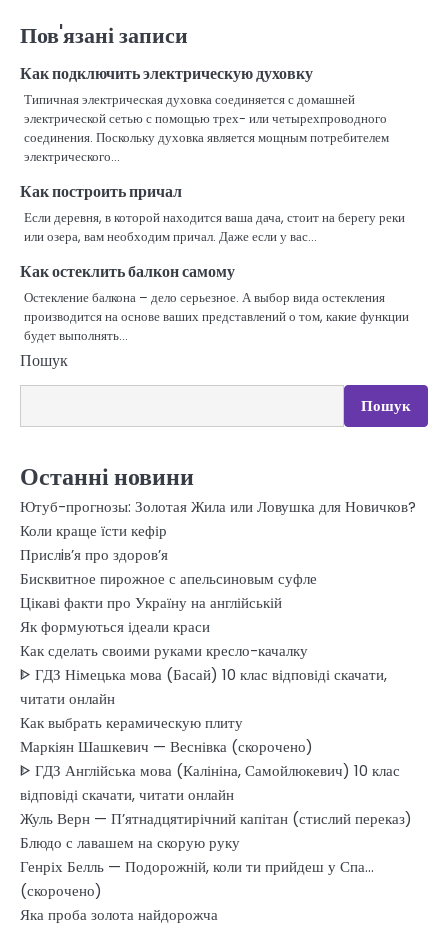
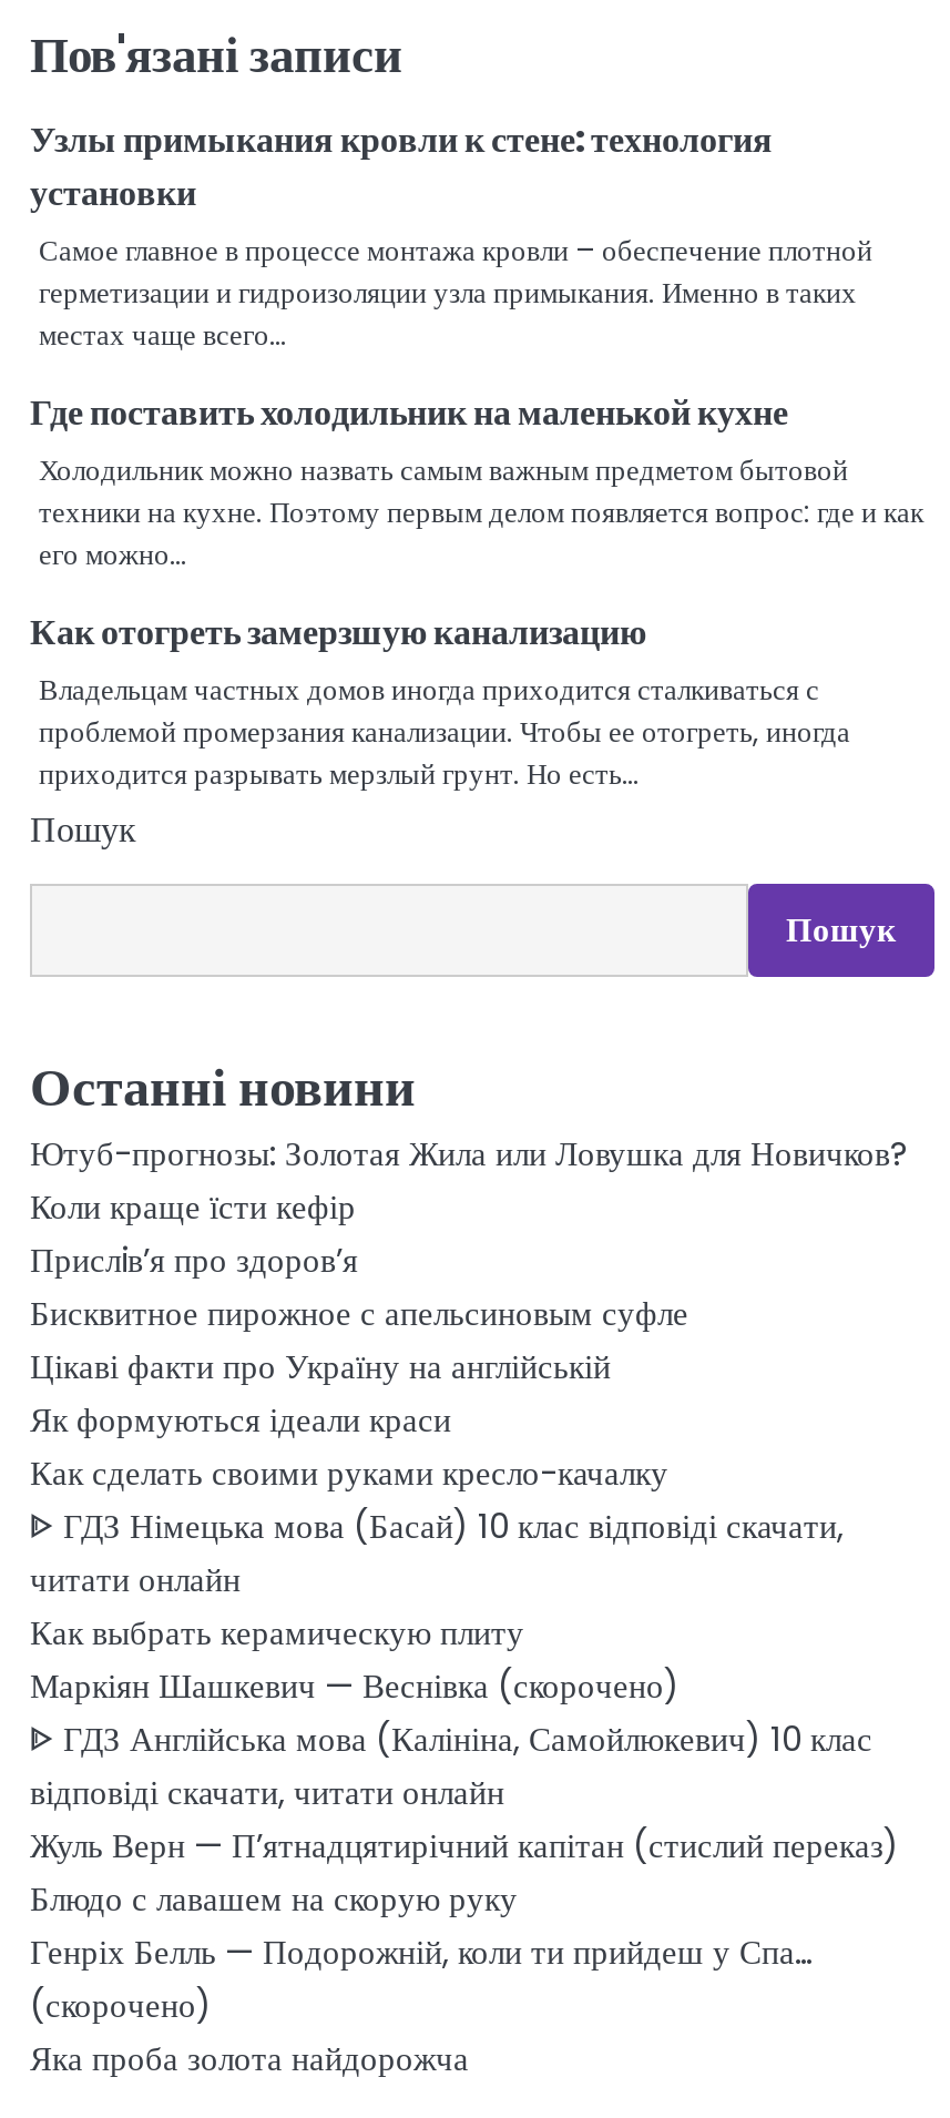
[20,62,389,166] Как подключить электрическую духовку | Типичная электрическая духовка соединяется с домашней | электрической сетью с помощью трех- или четырехпроводного | соединения. Поскольку духовка является мощным потребителем | электрического… -> [30,114,872,356] Узлы примыкания кровли к стене: технология | установки | Самое главное в процессе монтажа кровли – обеспечение плотной | герметизации и гидроизоляции узла примыкания. Именно в таких | местах чаще всего…
[20,180,405,246] Как построить причал | Если деревня, в которой находится ваша дача, стоит на берегу реки | или озера, вам необходим причал. Даже если у вас… -> [30,387,923,576] Где поставить холодильник на маленькой кухне | Холодильник можно назвать самым важным предметом бытовой | техники на кухне. Поэтому первым делом появляется вопрос: где и как | его можно…
[20,260,409,345] Как остеклить балкон самому | Остекление балкона – дело серьезное. А выбор вида остекления | производится на основе ваших представлений о том, какие функции | будет выполнять… -> [30,607,850,795] Как отогреть замерзшую канализацию | Владельцам частных домов иногда приходится сталкиваться с | проблемой промерзания канализации. Чтобы ее отогреть, иногда | приходится разрывать мерзлый грунт. Но есть…

